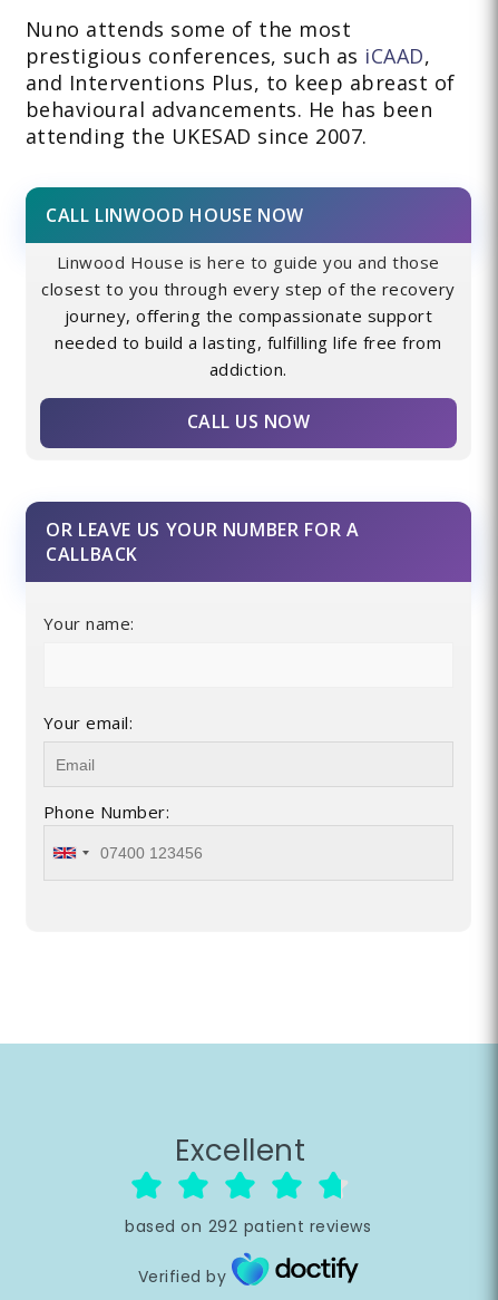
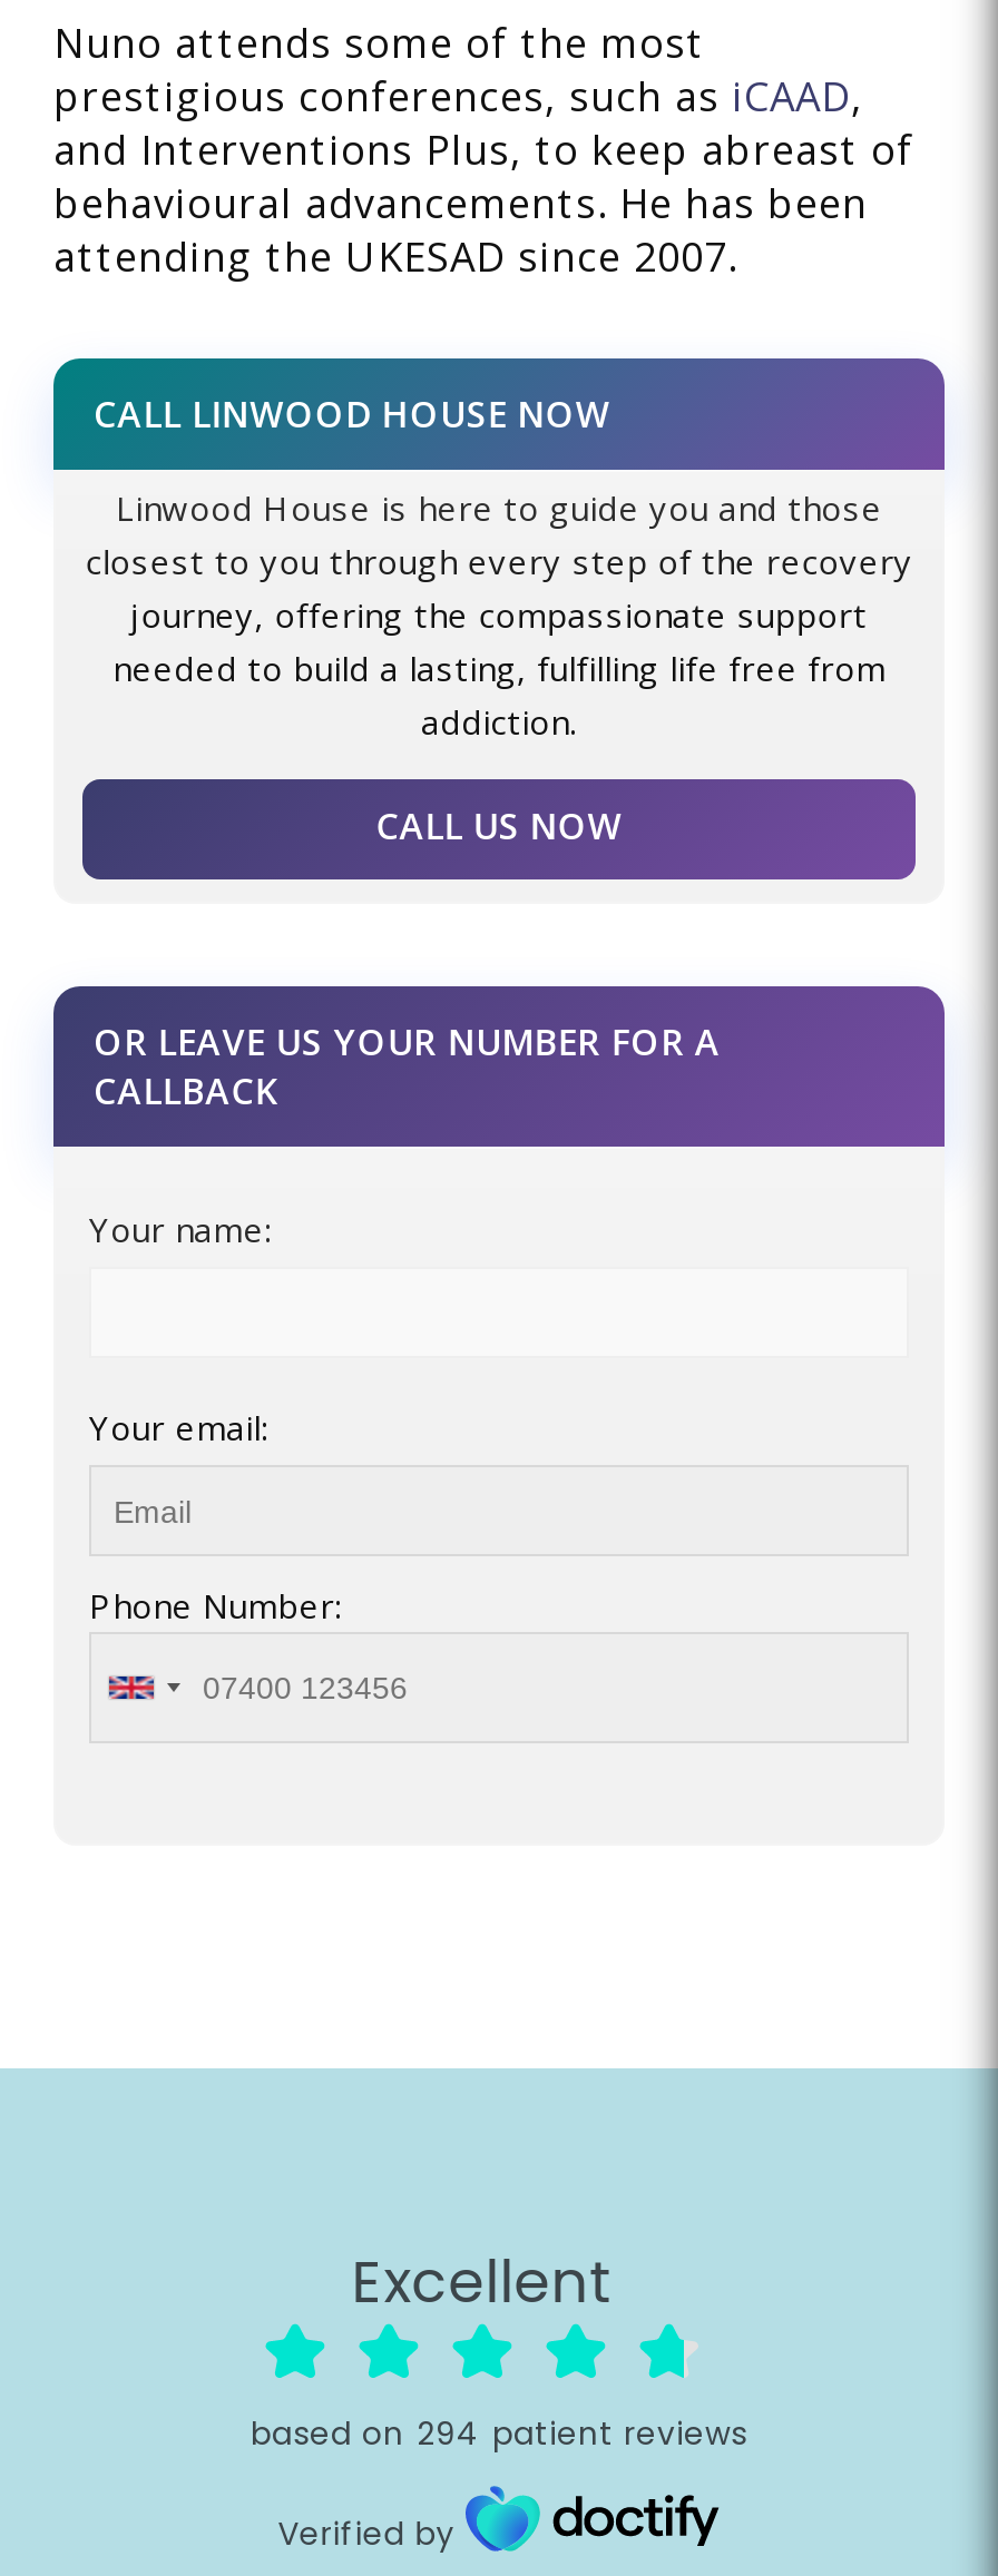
[125,1215,372,1237] based on 292 patient reviews -> [251,2410,747,2455] based on 294 patient reviews

